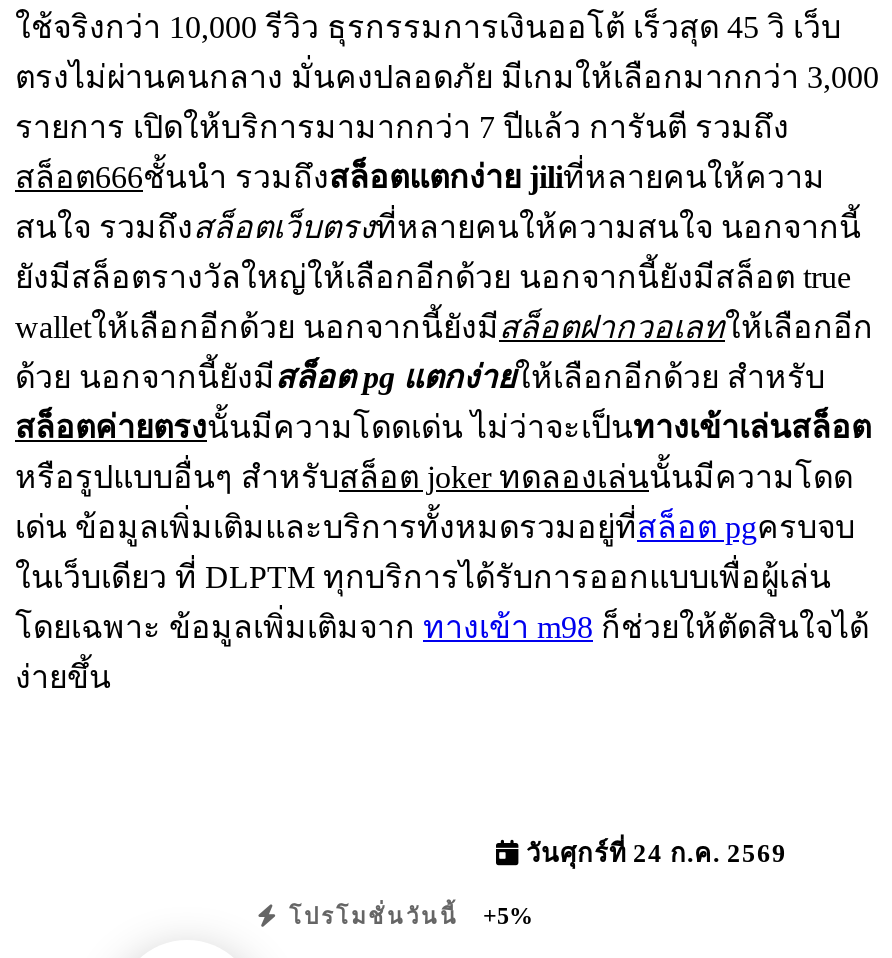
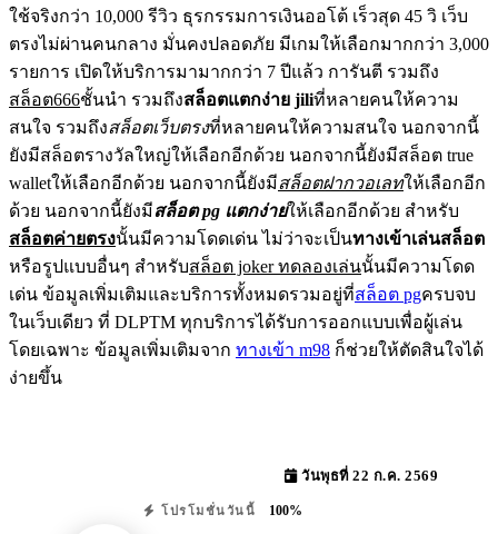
[519,840,787,868] วันศุกร์ที่ 24 ก.ค. 2569 -> [297,468,438,484] วันพุธที่ 22 ก.ค. 2569
[280,902,533,930] โปรโมชั่นวันนี้ +5% -> [156,503,302,518] โปรโมชั่นวันนี้ 100%

